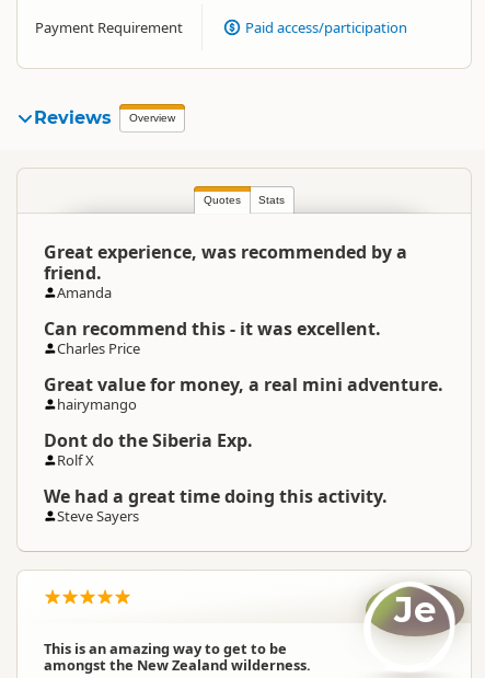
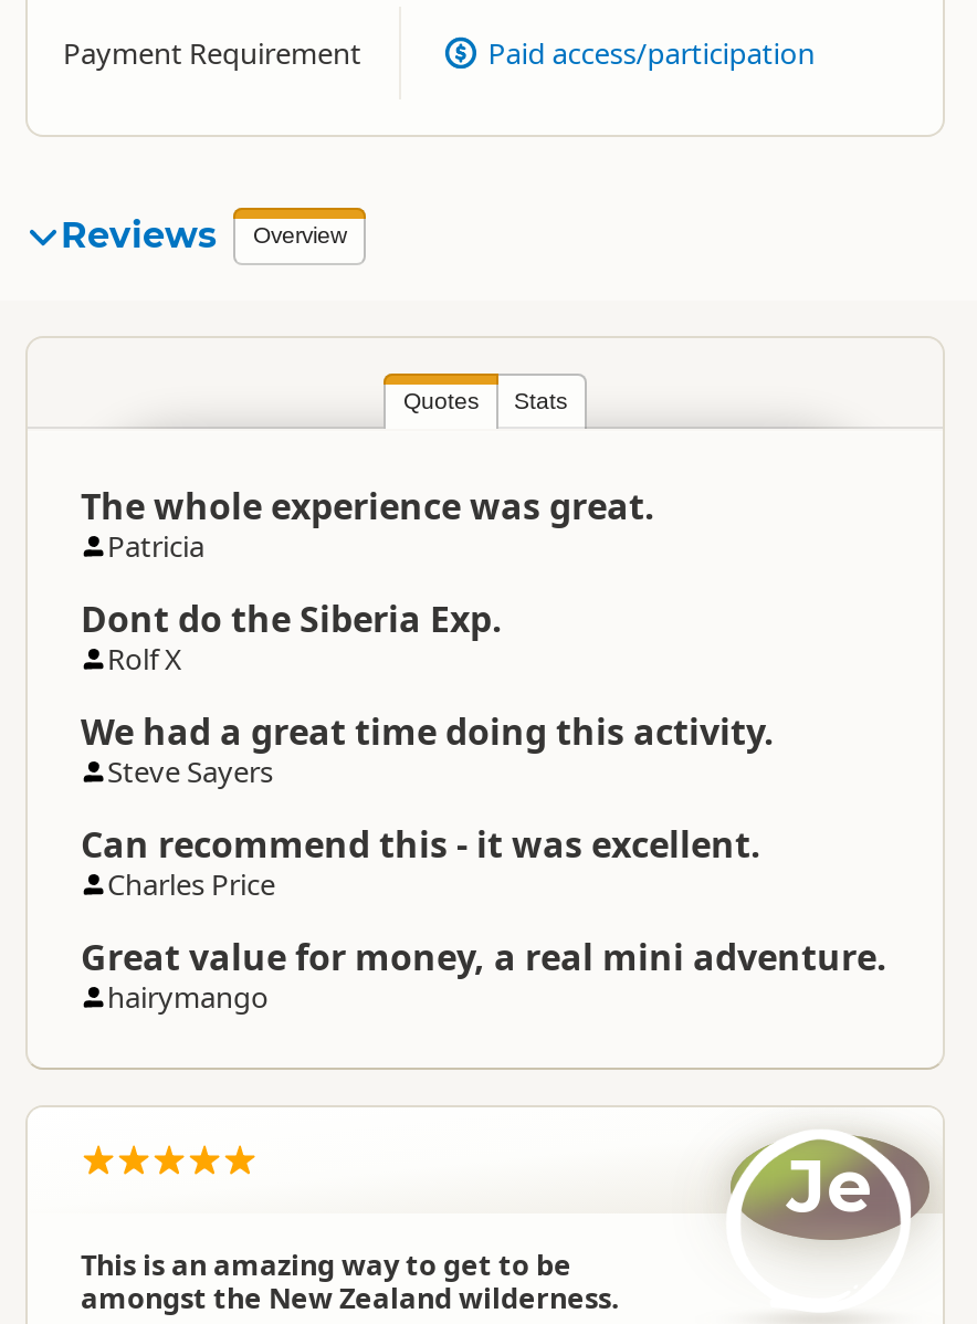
[44,240,407,302] Great experience, was recommended by a | friend. | Amanda -> [81,481,655,565] The whole experience was great. | Patricia
moved [44,316,443,414] -> [81,819,887,1016]: Can recommend this - it was excellent. | Charles Price | Great value for money, a real mini adventure. | hairymango
moved [44,428,388,525] -> [81,594,775,791]: Dont do the Siberia Exp. | Rolf X | We had a great time doing this activity. | Steve Sayers

